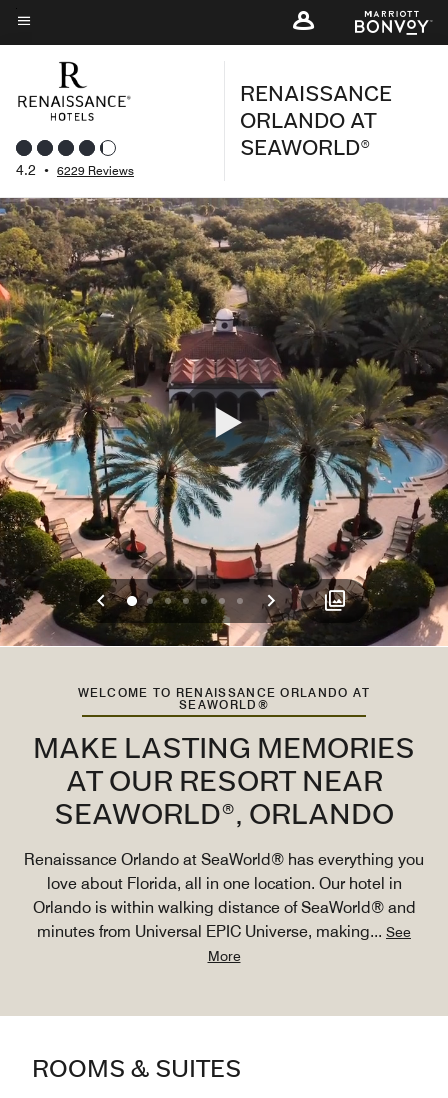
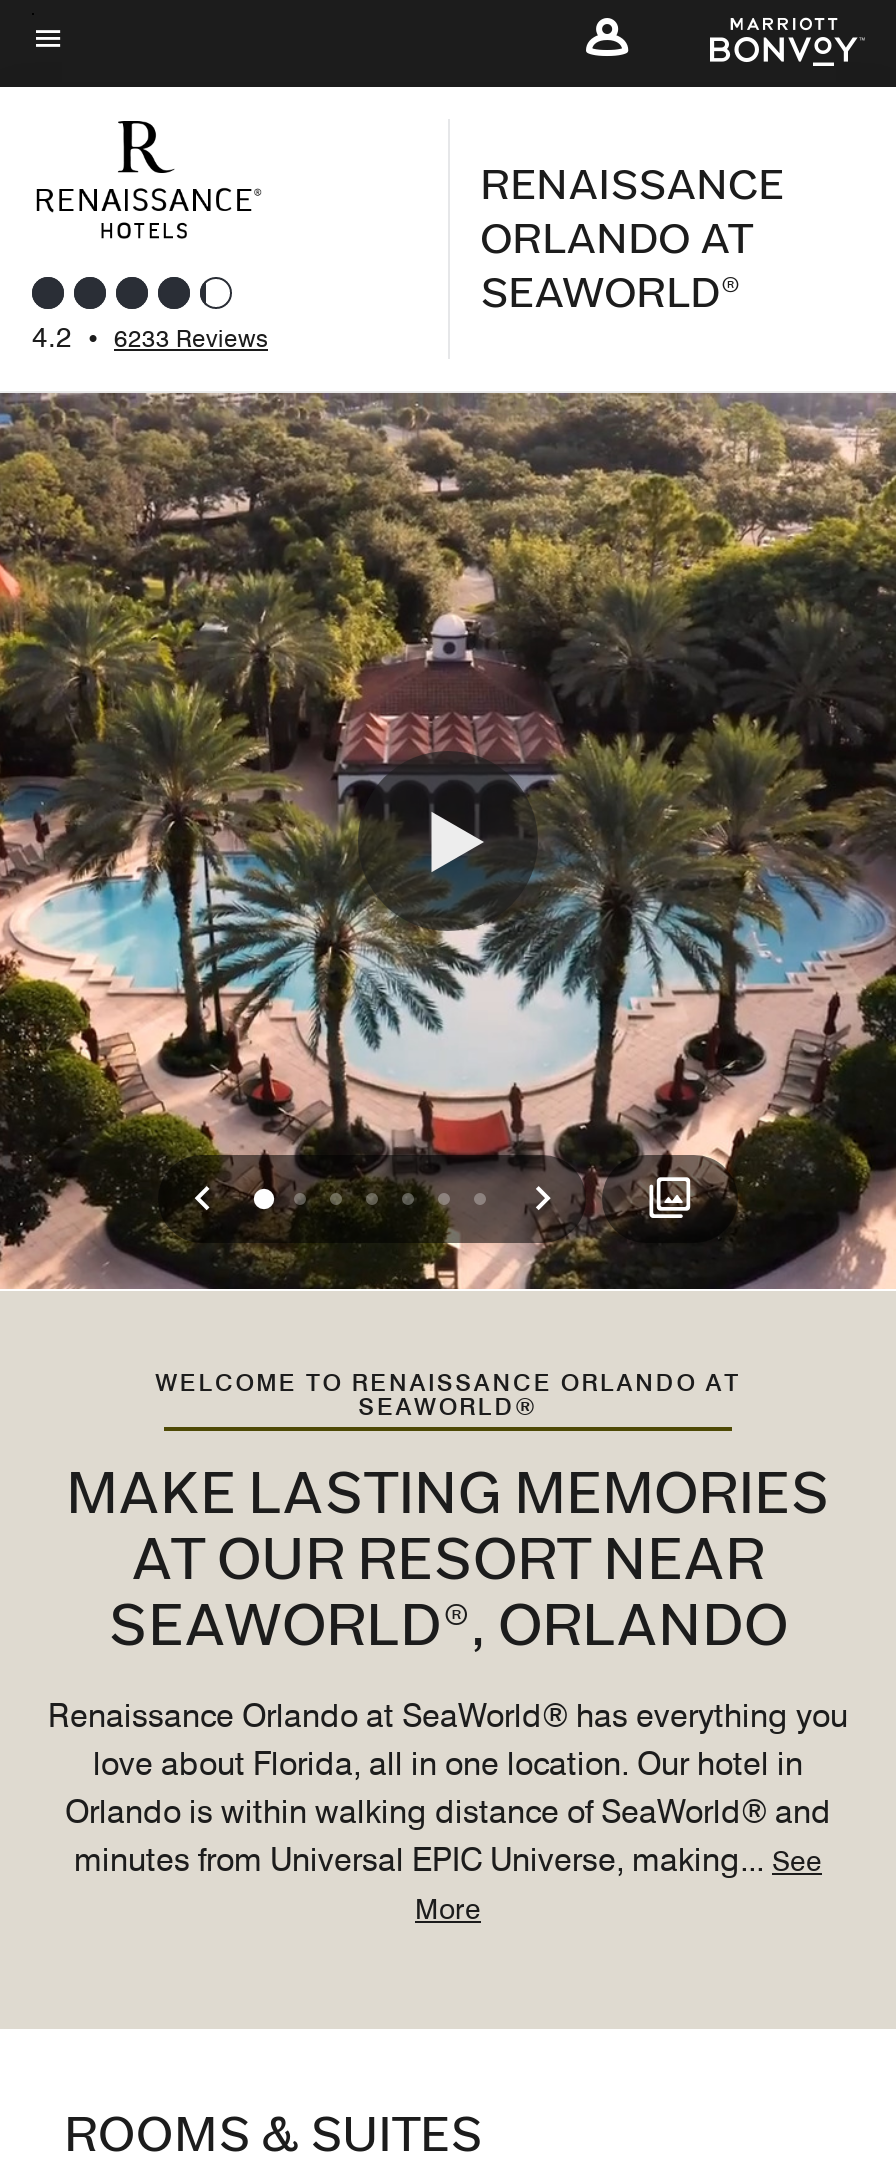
[16,162,134,178] 4.2 • 6229 Reviews -> [32,321,268,353] 4.2 • 6233 Reviews

